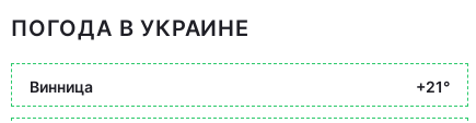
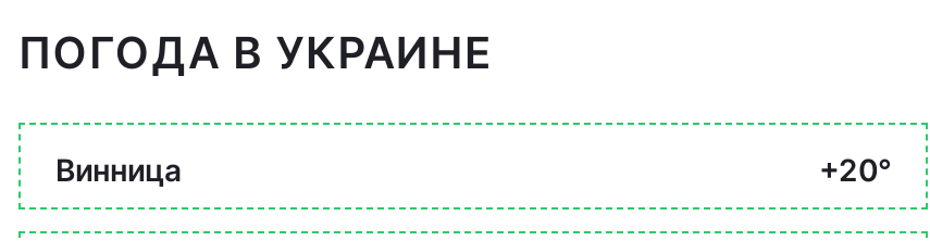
[416,77,450,95] +21° -> [819,150,891,187] +20°

